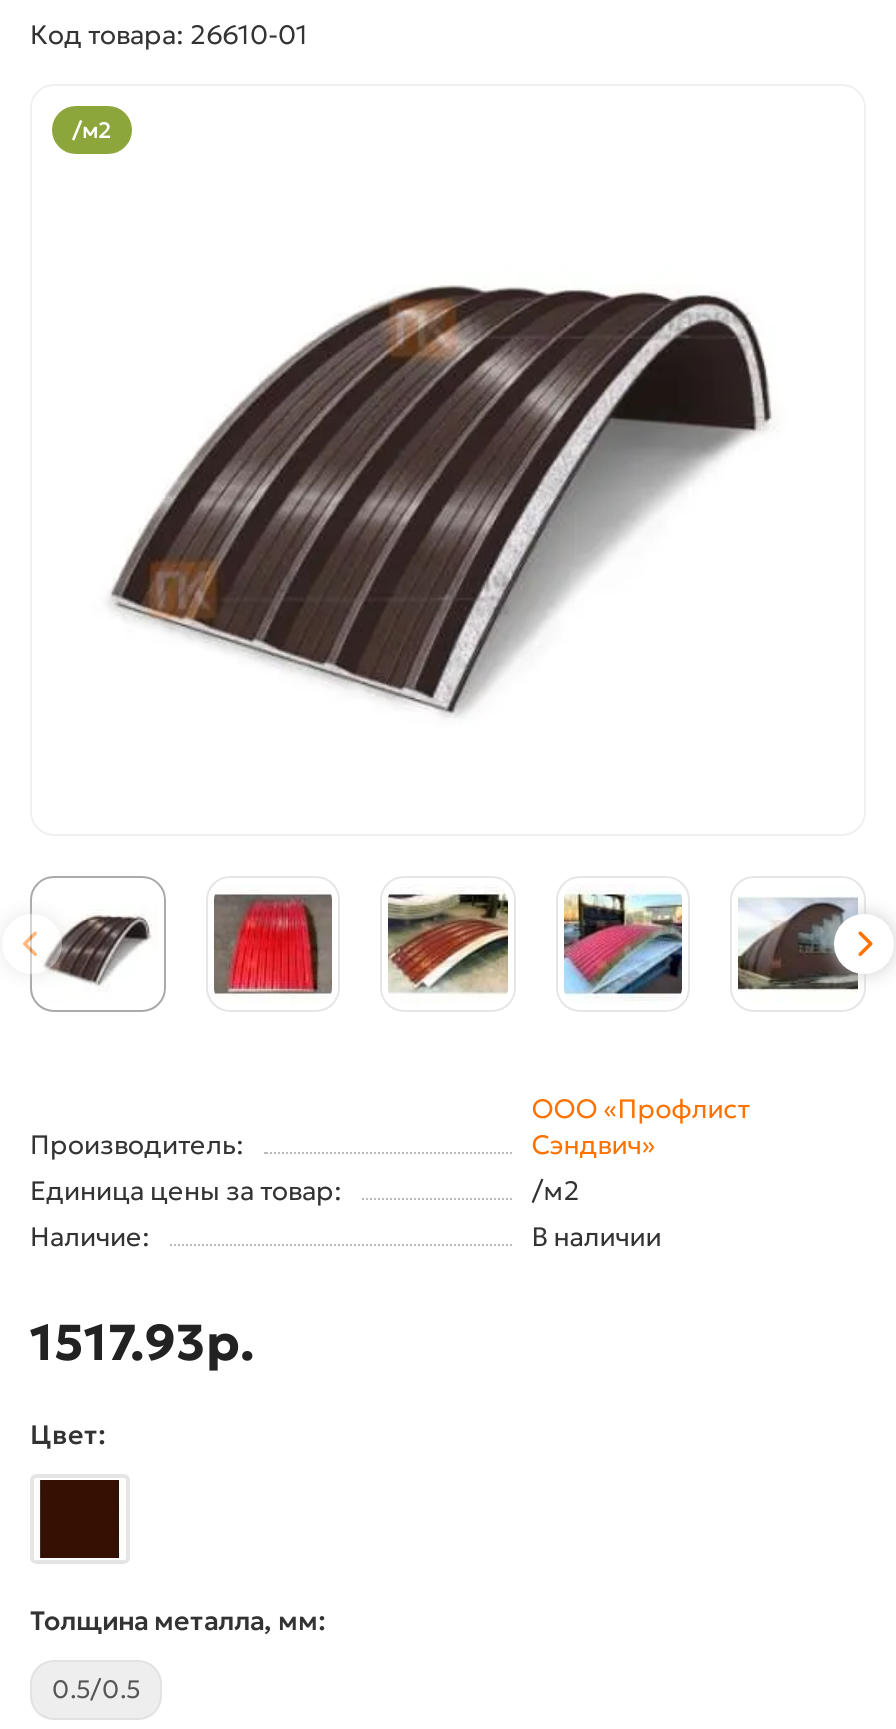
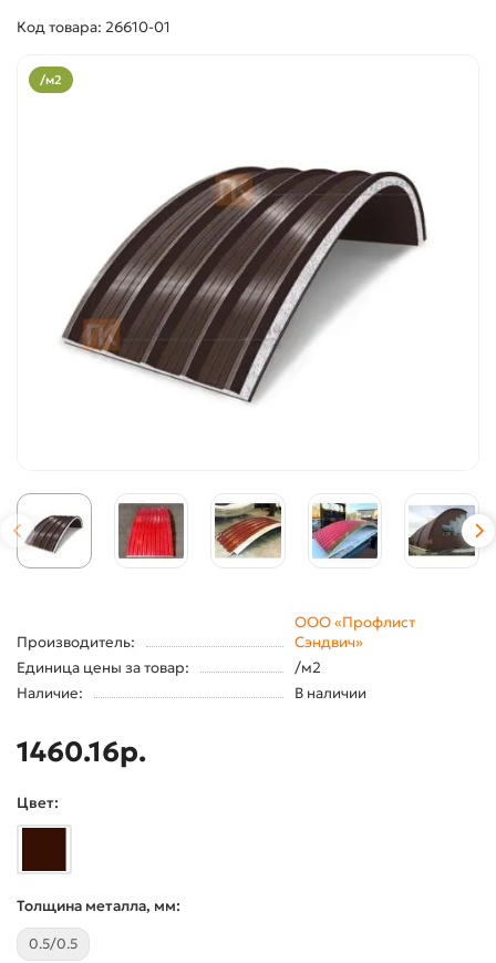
[30,1310,254,1374] 1517.93р. -> [17,734,146,769] 1460.16р.

